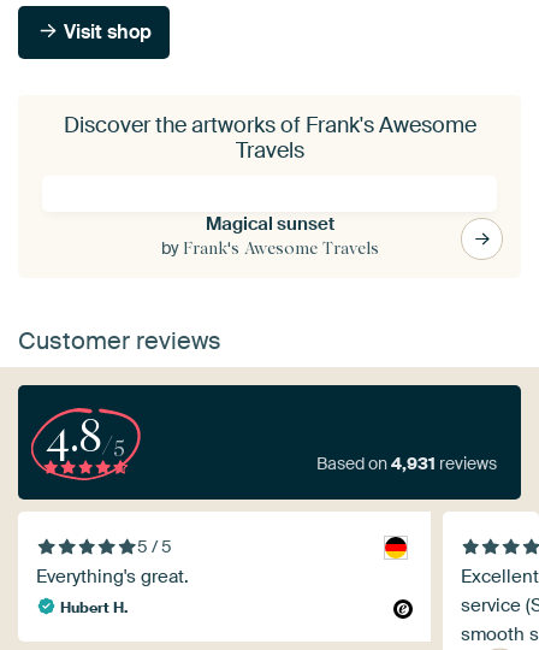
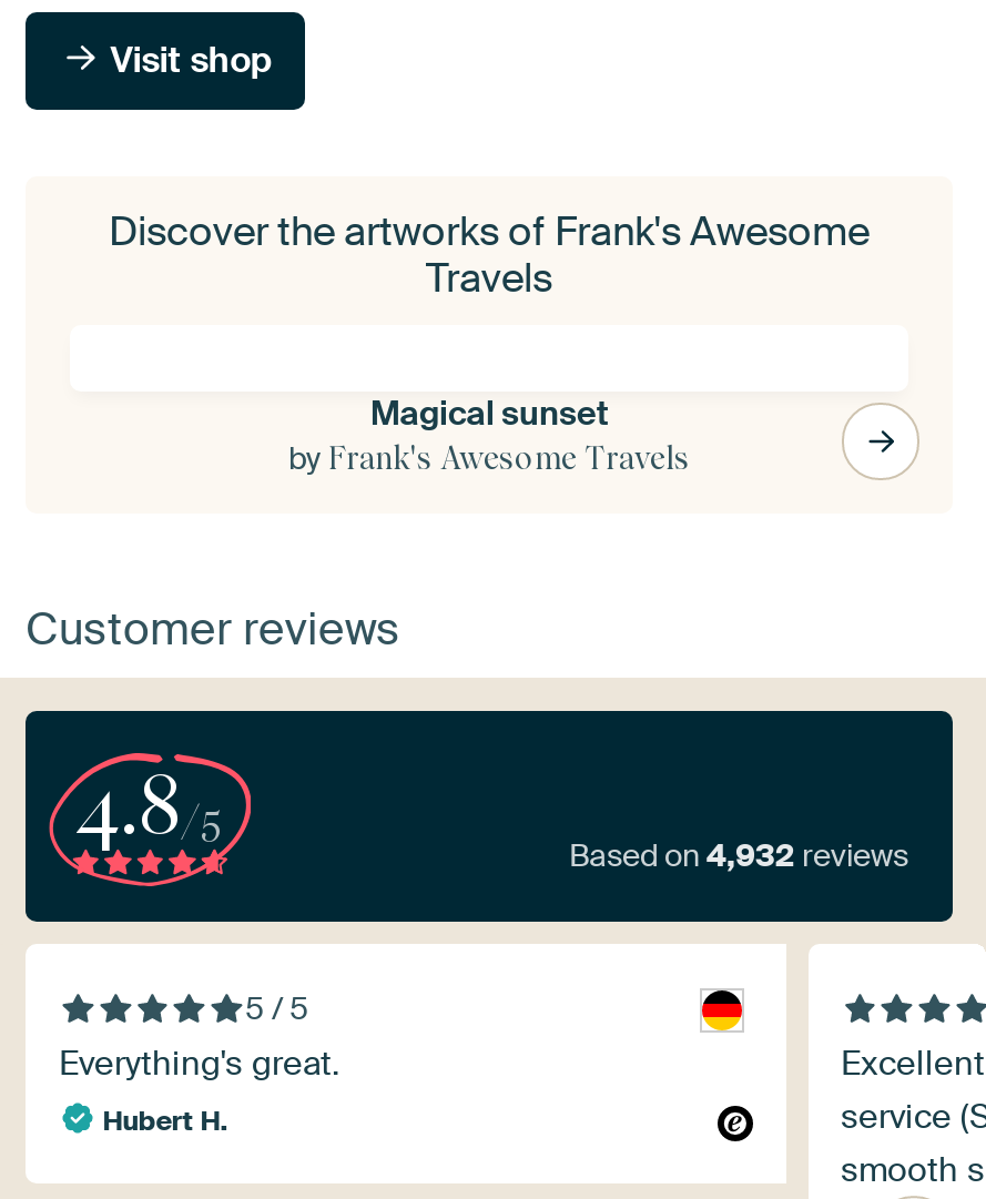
[316,453,497,475] Based on 4,931 reviews -> [569,836,908,876] Based on 4,932 reviews

